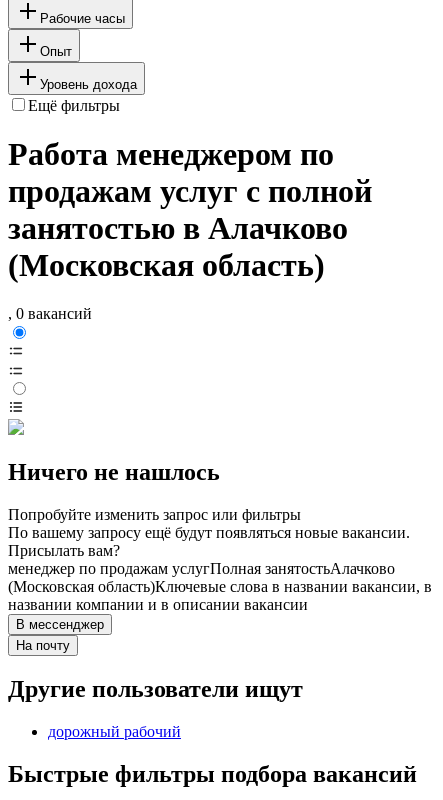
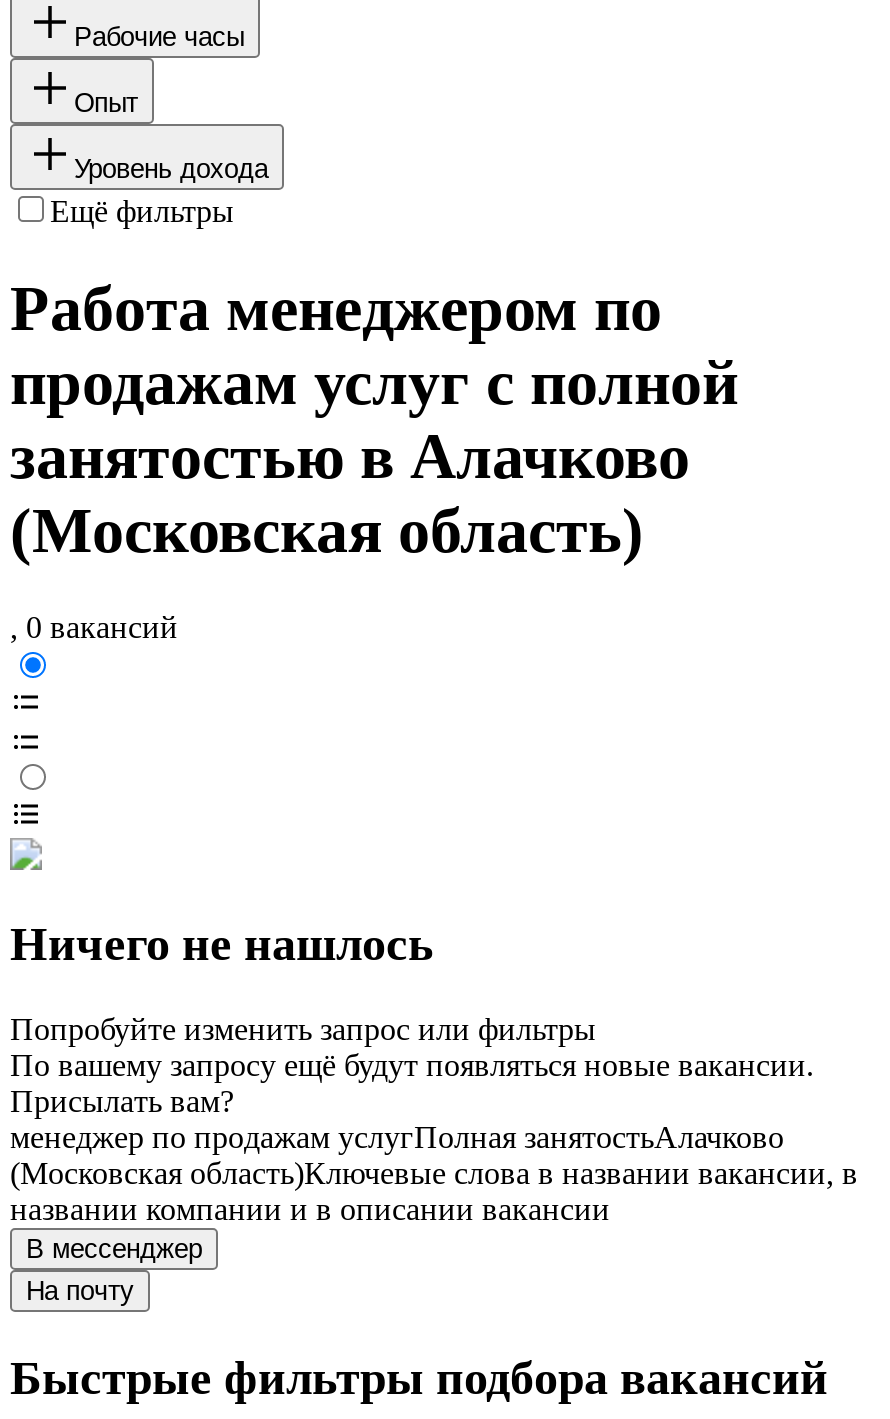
[8,676,303,740] Другие пользователи ищут | дорожный рабочий -> none

